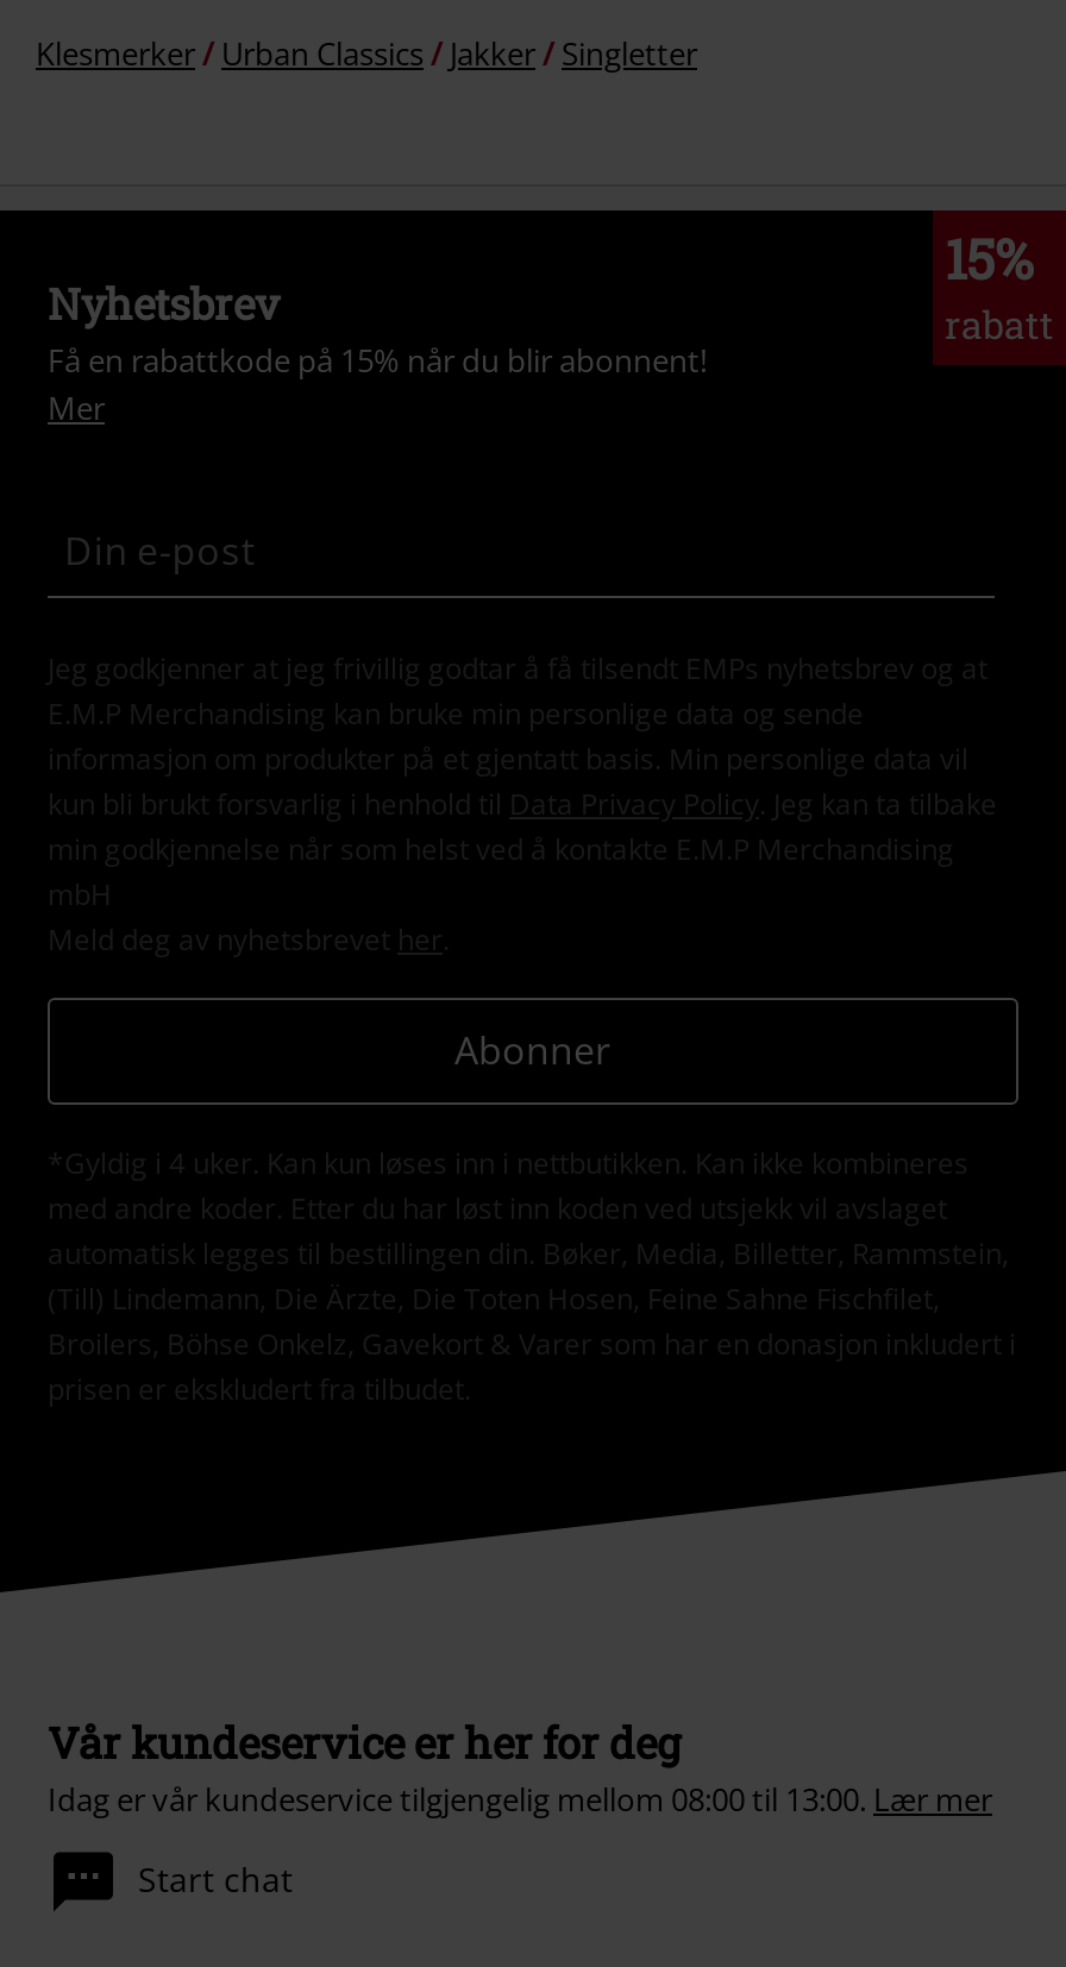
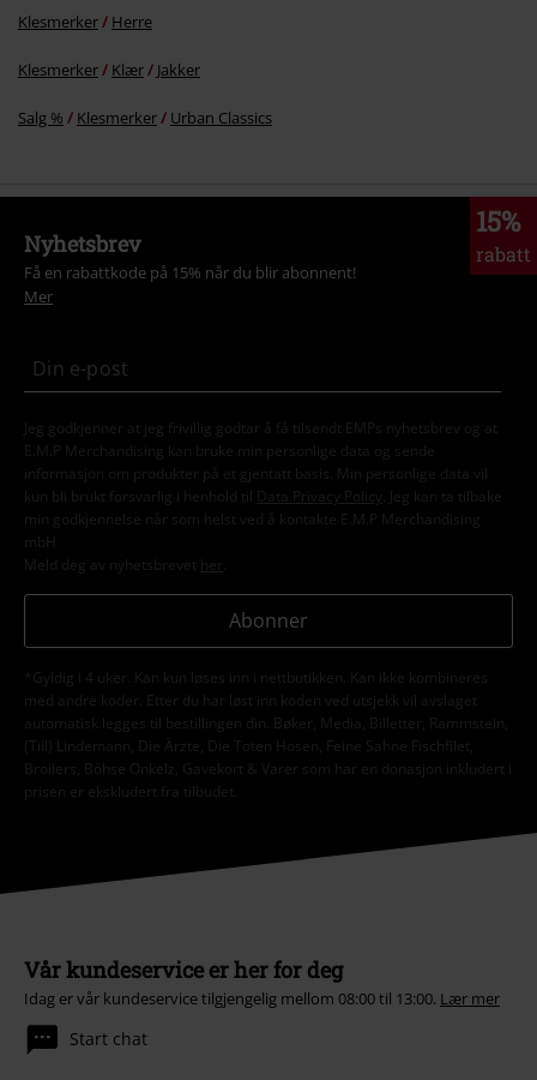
moved [221,33,424,76] -> [170,107,272,128]: Urban Classics
[562,33,697,76] Singletter -> [18,107,157,128] Salg % | Klesmerker
none -> [18,11,152,80] Herre | Klesmerker | Klær

